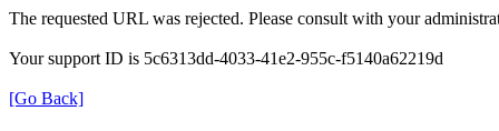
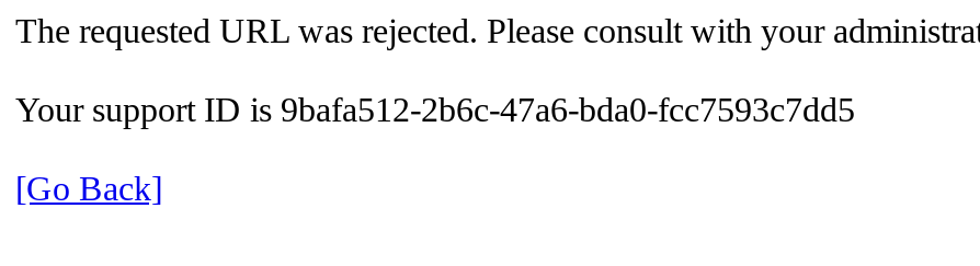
[9,49,443,68] Your support ID is 5c6313dd-4033-41e2-955c-f5140a62219d -> [15,91,855,128] Your support ID is 9bafa512-2b6c-47a6-bda0-fcc7593c7dd5

